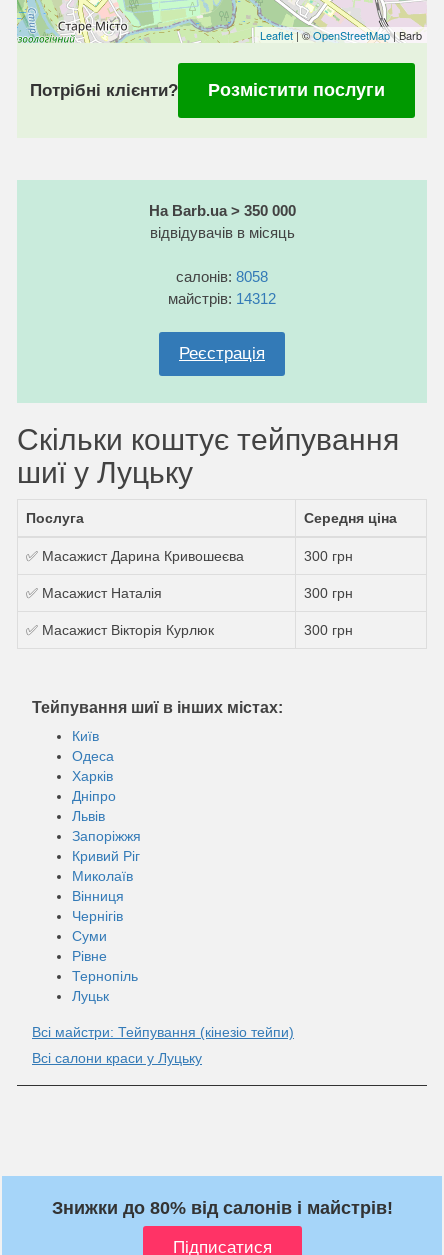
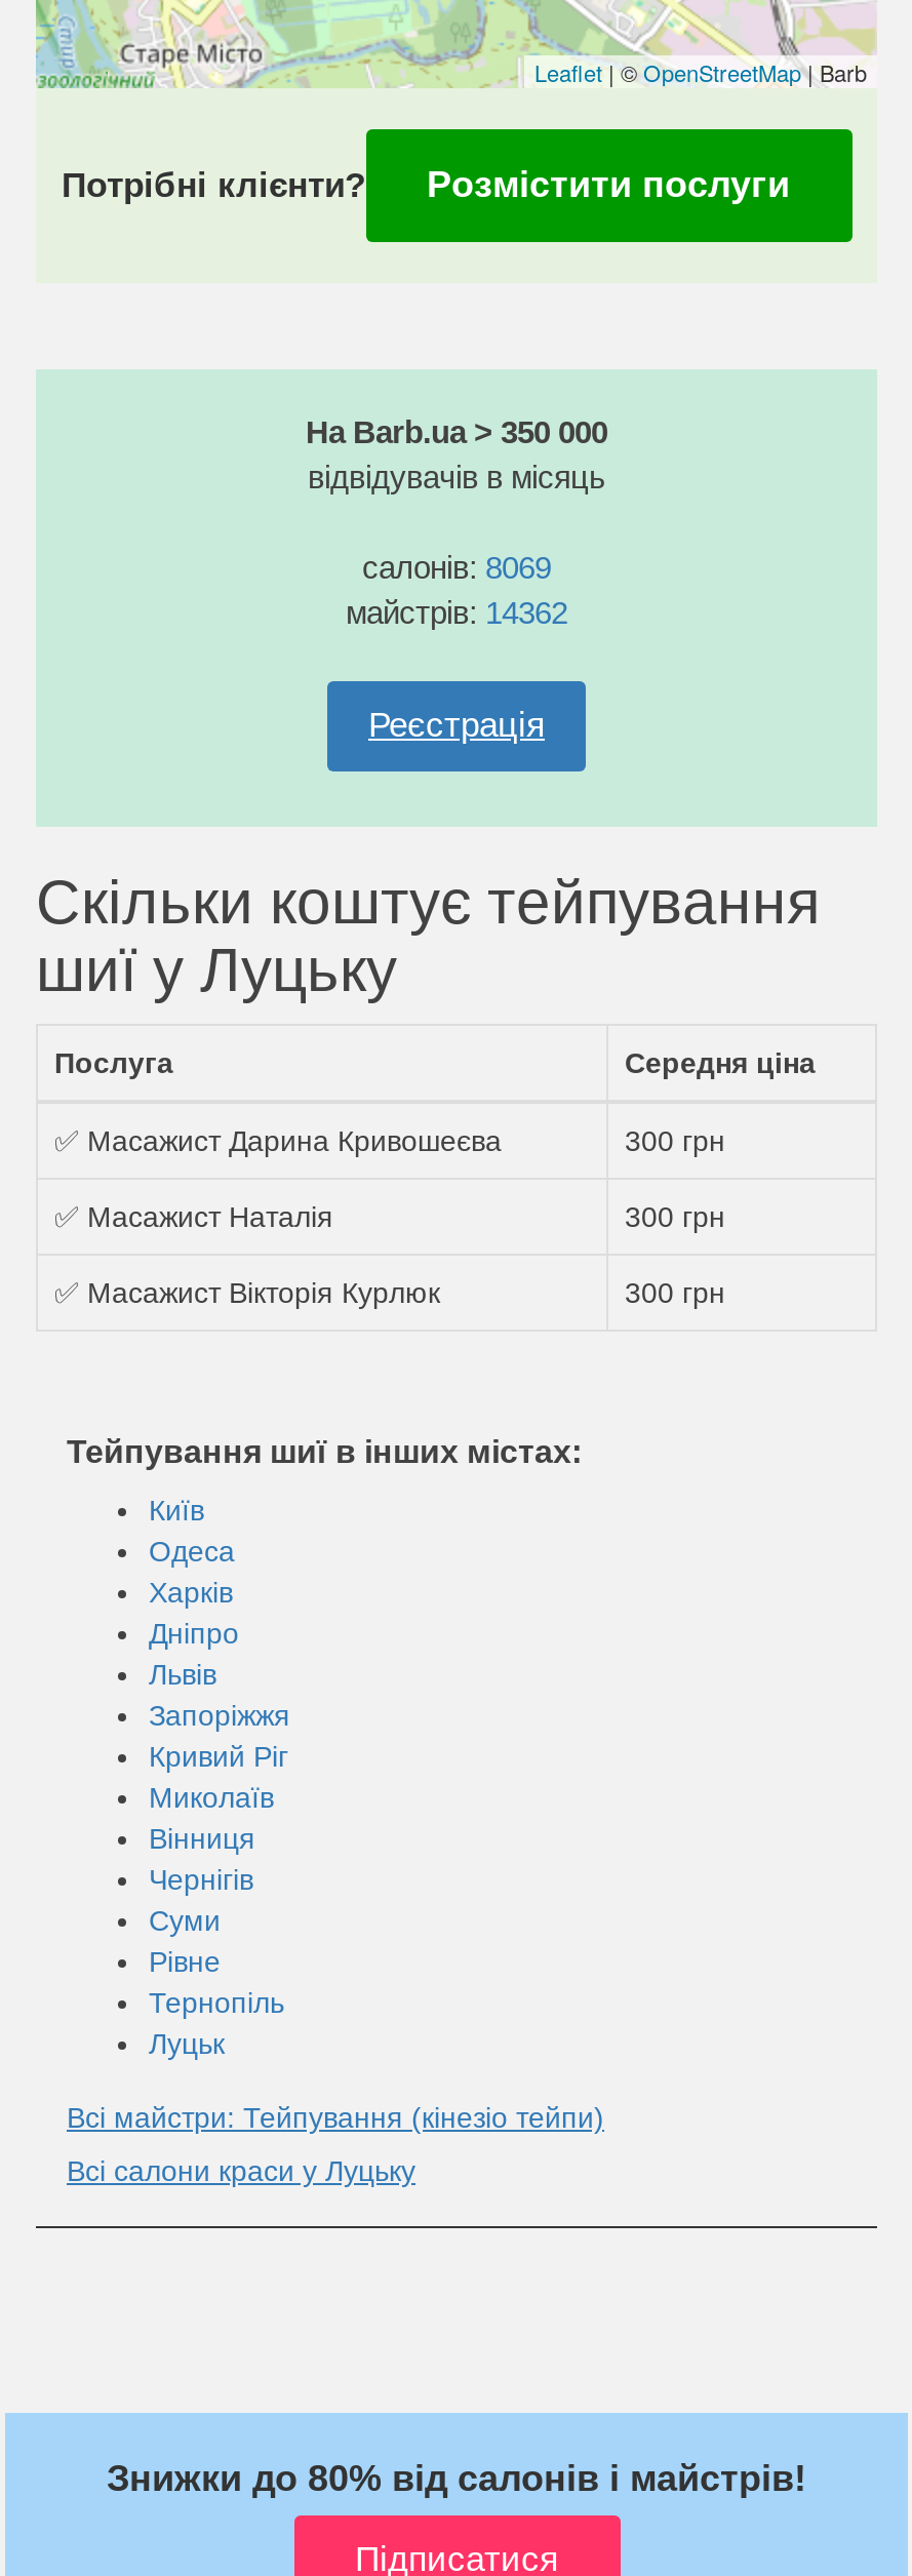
[176,268,268,285] салонів: 8058 -> [362,550,551,585] салонів: 8069
[168,290,276,307] майстрів: 14312 -> [346,595,567,630] майстрів: 14362

